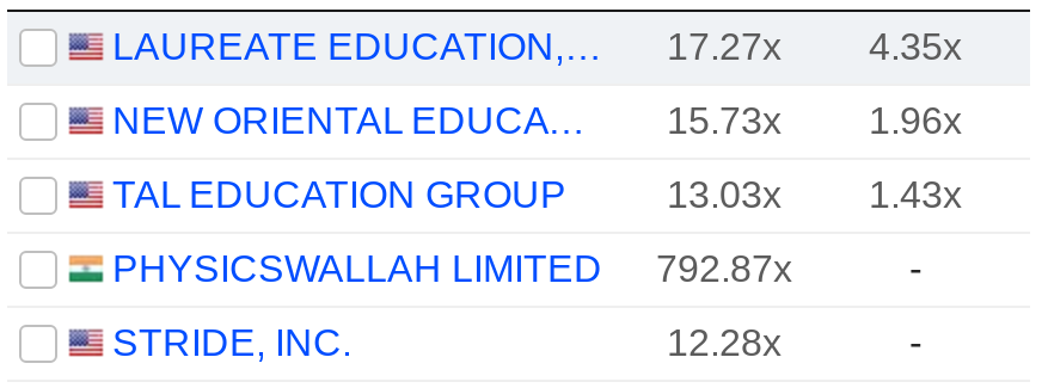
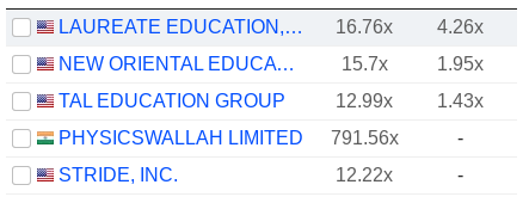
[667,26,962,67] 17.27x | 4.35x -> [336,17,483,37] 16.76x | 4.26x
[667,100,962,141] 15.73x | 1.96x -> [341,54,483,74] 15.7x | 1.95x
[667,174,782,215] 13.03x -> [336,91,393,111] 12.99x
[112,248,792,289] PHYSICSWALLAH LIMITED 792.87x -> [59,128,398,148] PHYSICSWALLAH LIMITED 791.56x
[667,322,782,363] 12.28x -> [336,165,393,185] 12.22x

